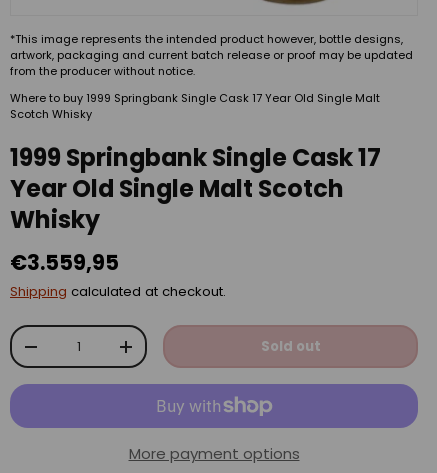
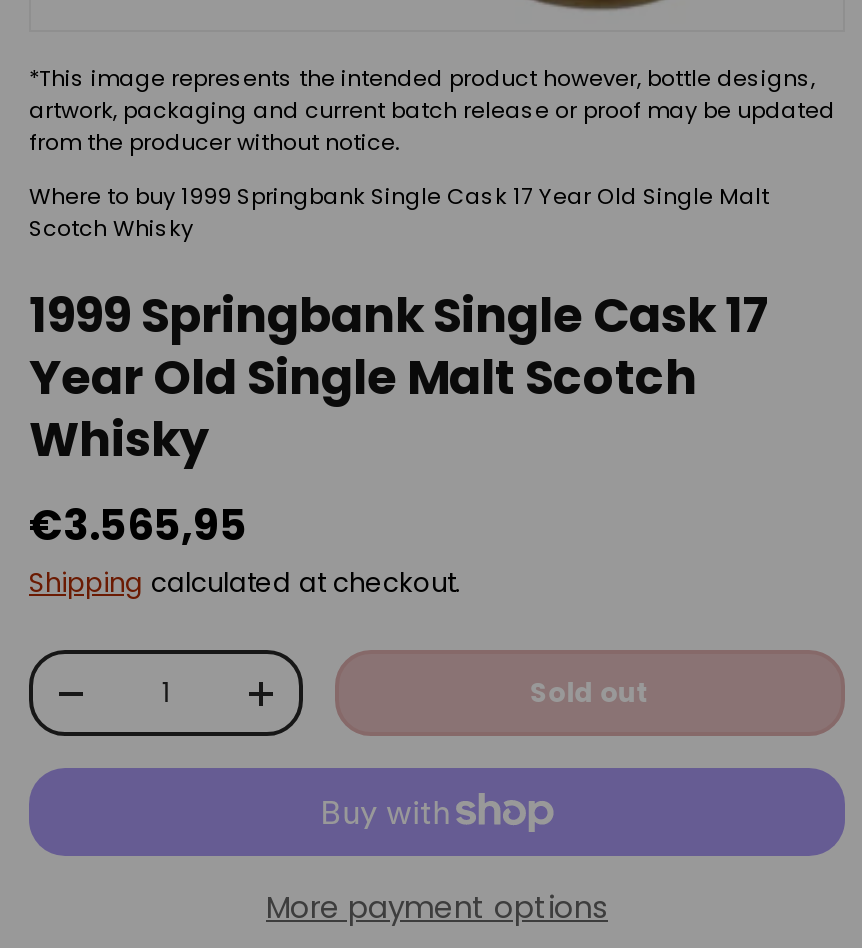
[10,248,119,277] €3.559,95 -> [29,496,247,554] €3.565,95

